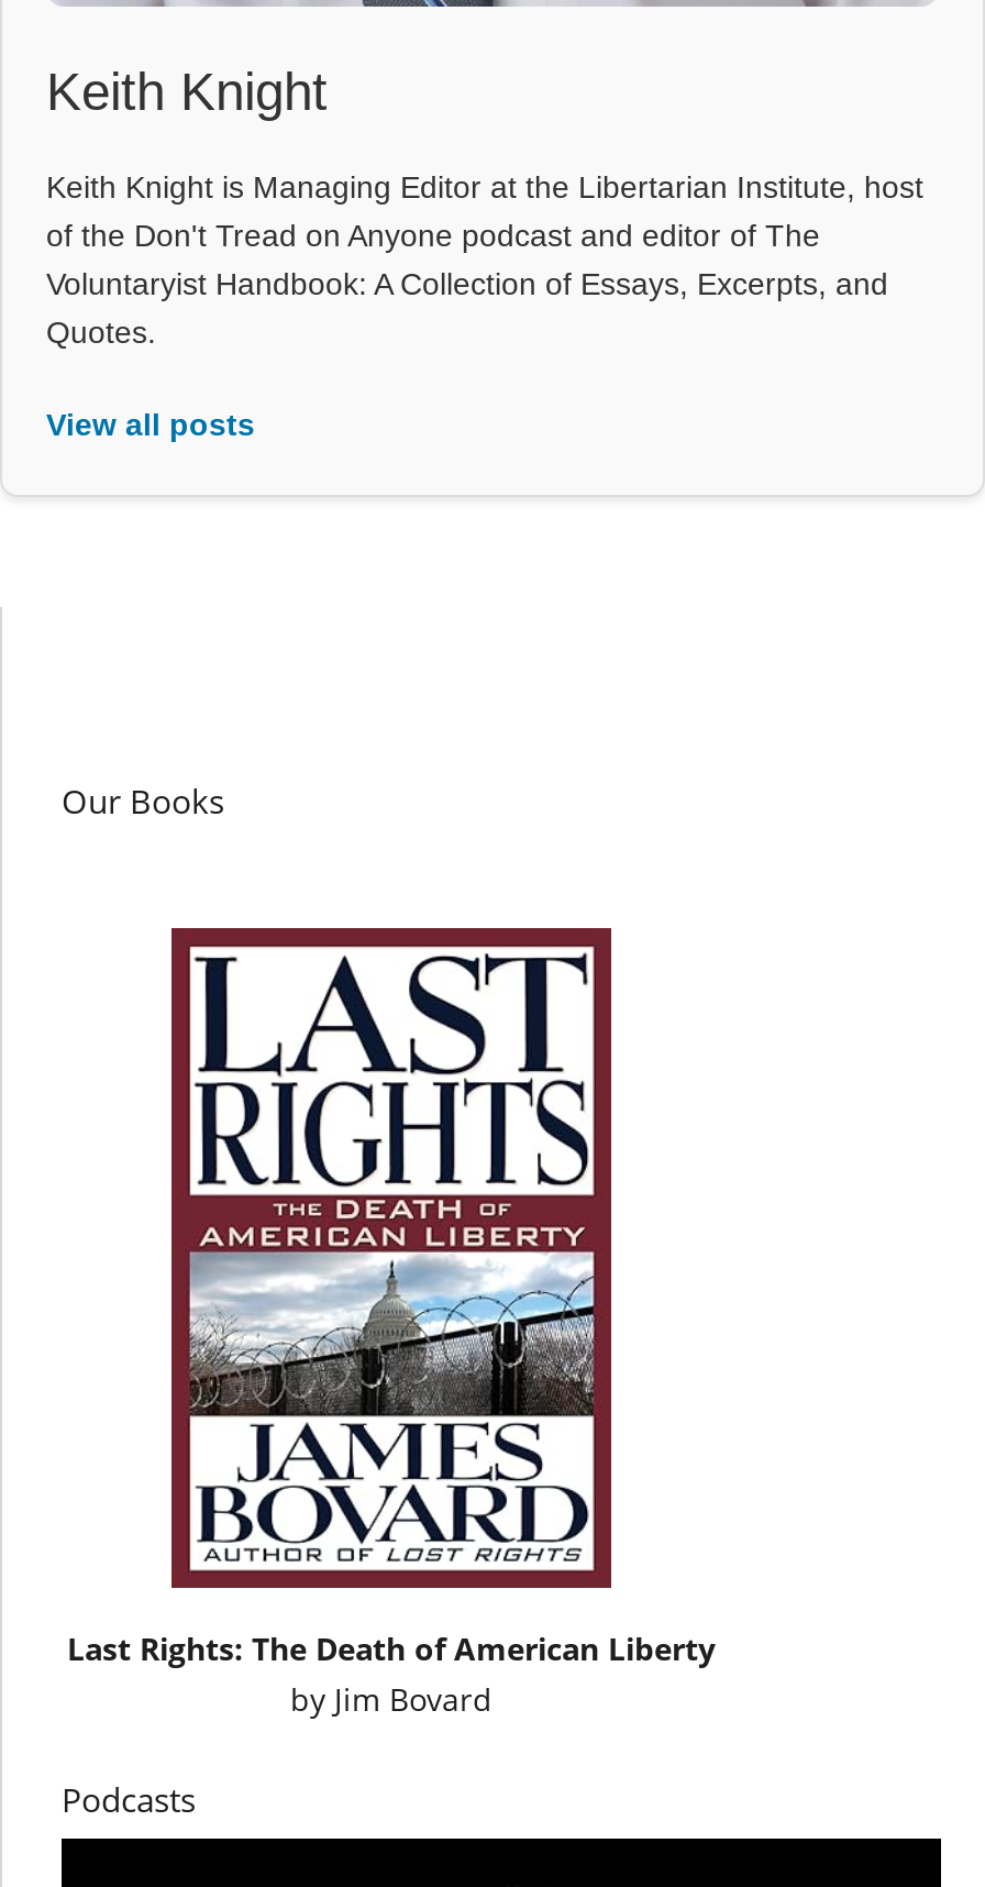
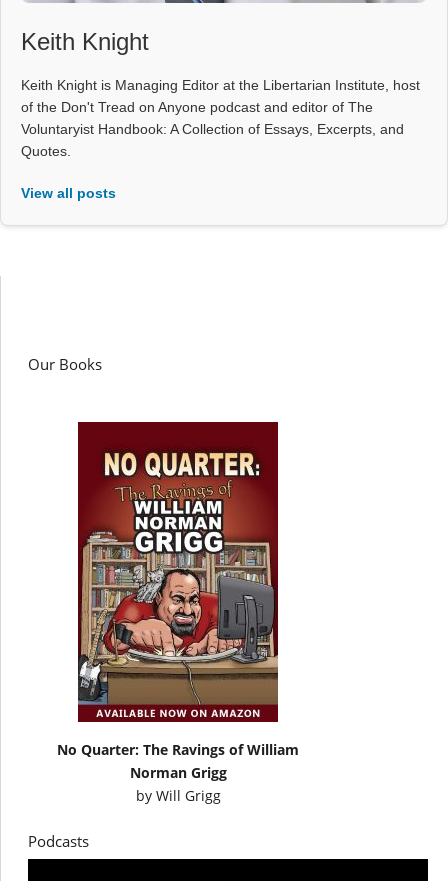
[67,930,716,1719] [image] | Last Rights: The Death of American Liberty | by Jim Bovard -> [57,424,299,805] [image] | No Quarter: The Ravings of William | Norman Grigg | by Will Grigg

